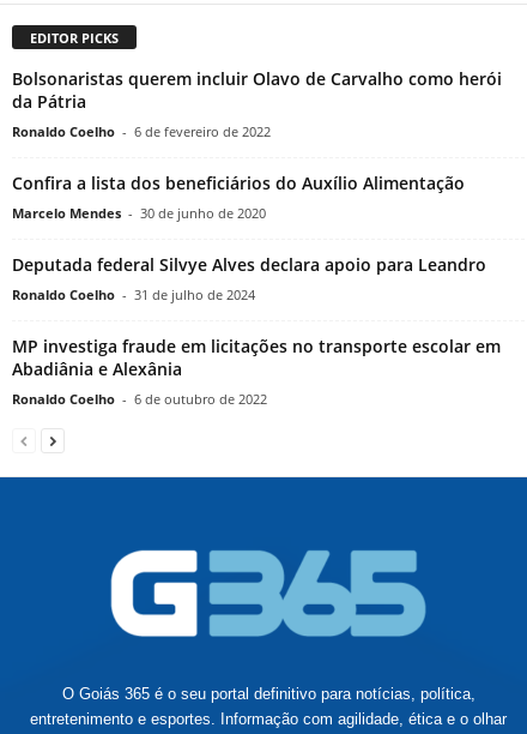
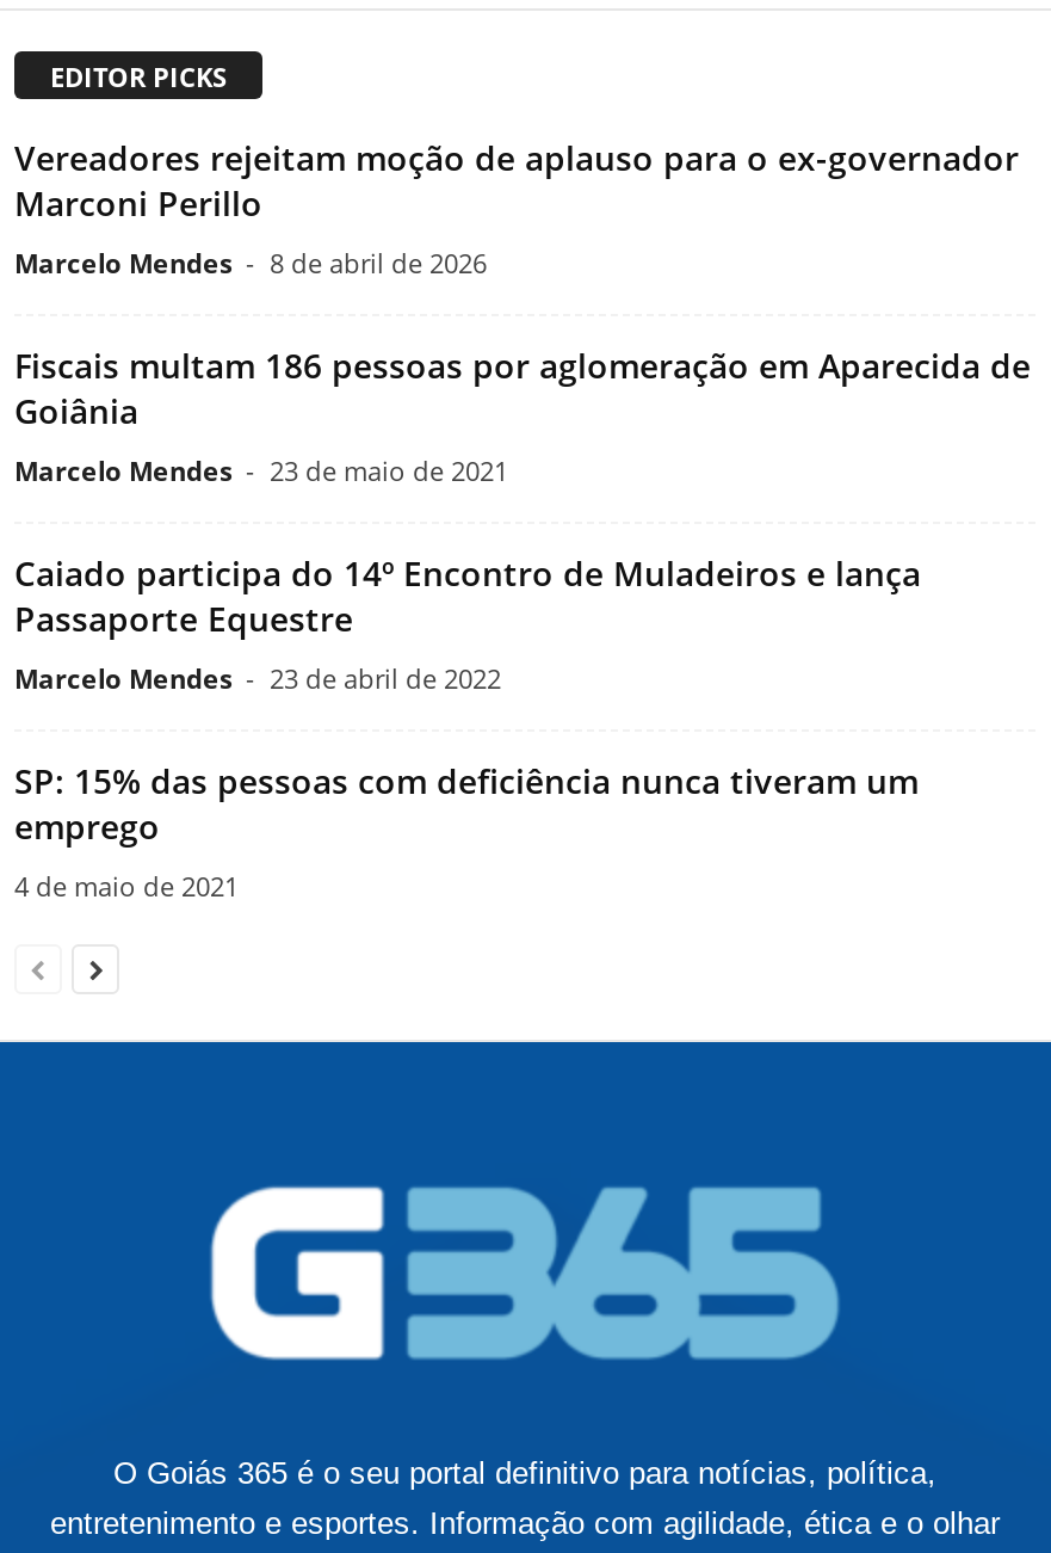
[12,68,502,141] Bolsonaristas querem incluir Olavo de Carvalho como herói | da Pátria | Ronaldo Coelho - 6 de fevereiro de 2022 -> [14,136,1019,281] Vereadores rejeitam moção de aplauso para o ex-governador | Marconi Perillo | Marcelo Mendes - 8 de abril de 2026
[12,172,465,222] Confira a lista dos beneficiários do Auxílio Alimentação | Marcelo Mendes - 30 de junho de 2020 -> [14,344,1031,489] Fiscais multam 186 pessoas por aglomeração em Aparecida de | Goiânia | Marcelo Mendes - 23 de maio de 2021
[12,254,486,304] Deputada federal Silvye Alves declara apoio para Leandro | Ronaldo Coelho - 31 de julho de 2024 -> [14,551,921,697] Caiado participa do 14º Encontro de Muladeiros e lança | Passaporte Equestre | Marcelo Mendes - 23 de abril de 2022
[12,335,501,408] MP investiga fraude em licitações no transporte escolar em | Abadiânia e Alexânia | Ronaldo Coelho - 6 de outubro de 2022 -> [14,759,919,905] SP: 15% das pessoas com deficiência nunca tiveram um | emprego | 4 de maio de 2021

